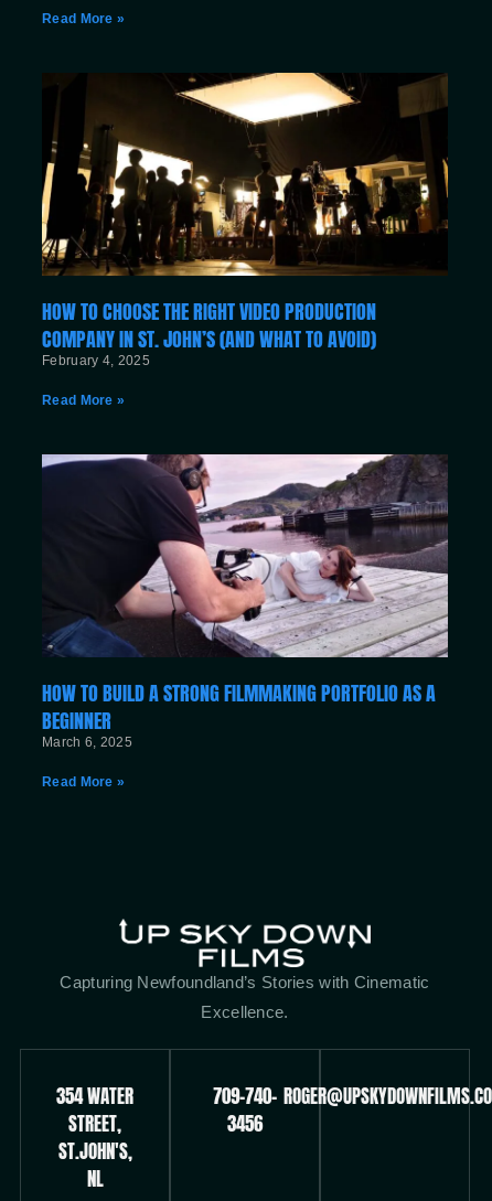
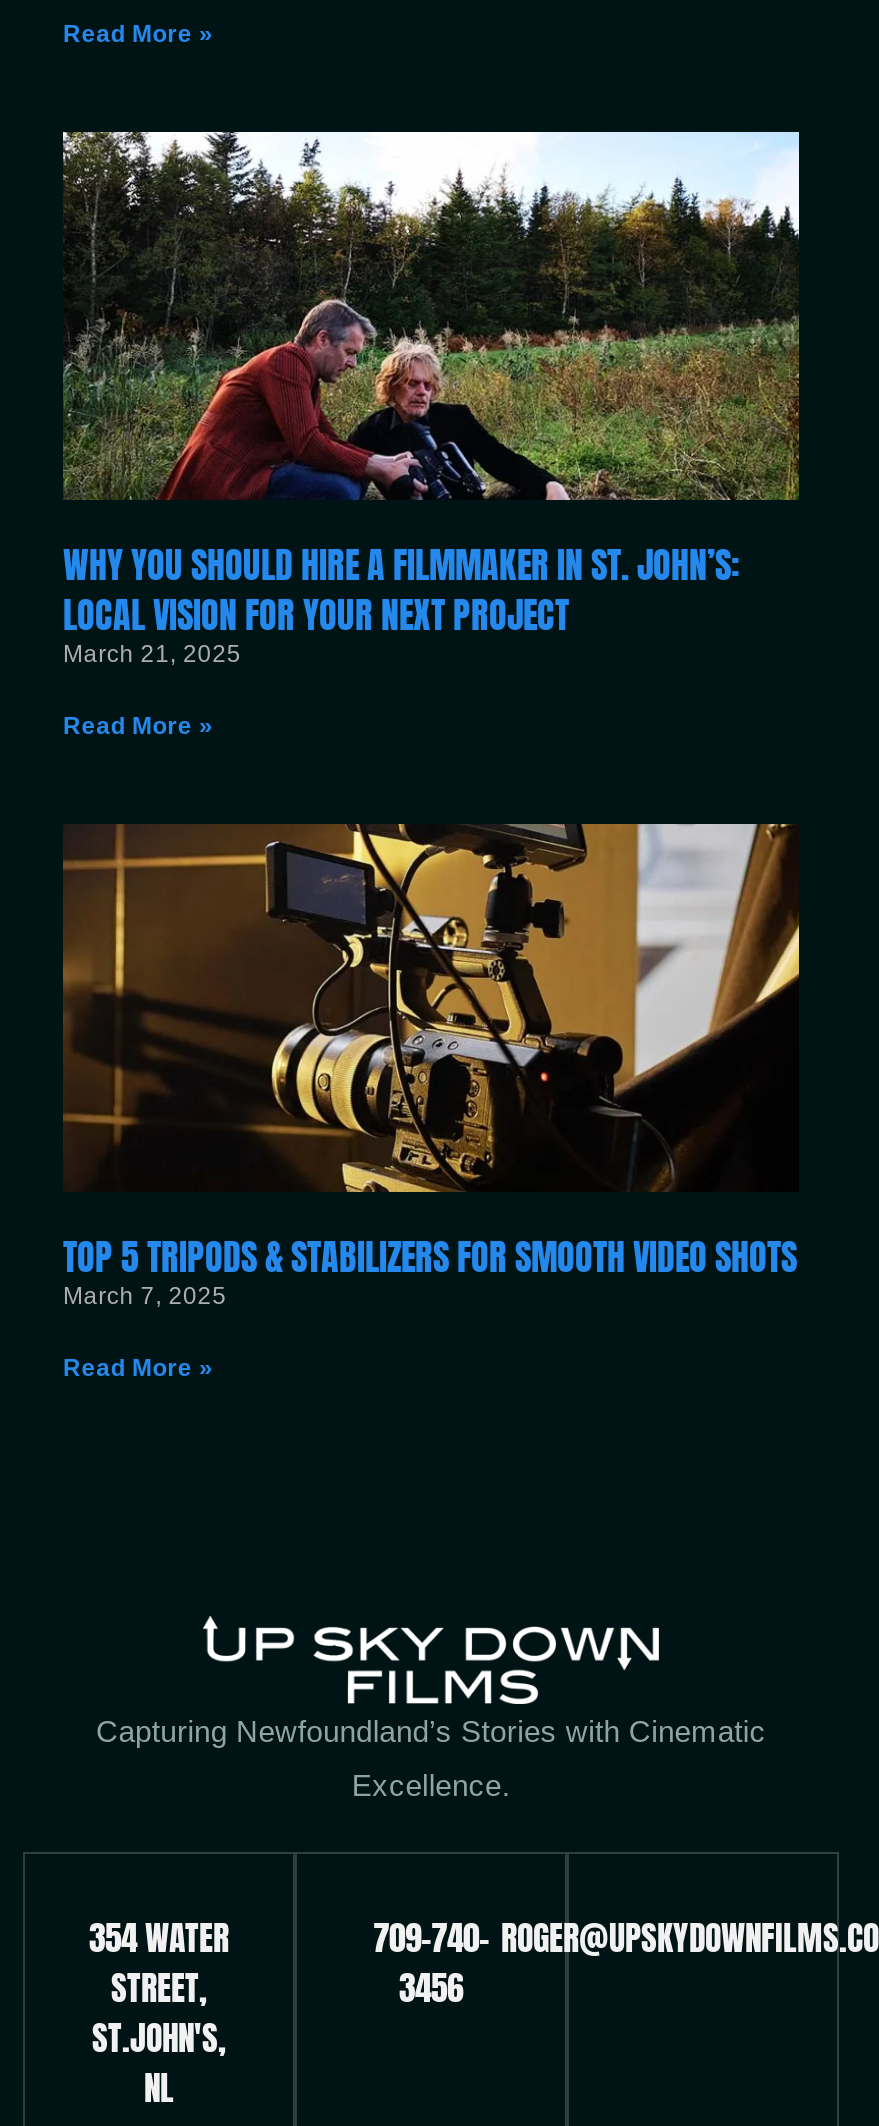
[41,72,449,368] [image] | HOW TO CHOOSE THE RIGHT VIDEO PRODUCTION | COMPANY IN ST. JOHN’S (AND WHAT TO AVOID) | February 4, 2025 -> [61,130,801,668] [image] | WHY YOU SHOULD HIRE A FILMMAKER IN ST. JOHN’S: | LOCAL VISION FOR YOUR NEXT PROJECT | March 21, 2025
[41,453,449,750] [image] | HOW TO BUILD A STRONG FILMMAKING PORTFOLIO AS A | BEGINNER | March 6, 2025 -> [63,822,799,1310] [image] | TOP 5 TRIPODS & STABILIZERS FOR SMOOTH VIDEO SHOTS | March 7, 2025

